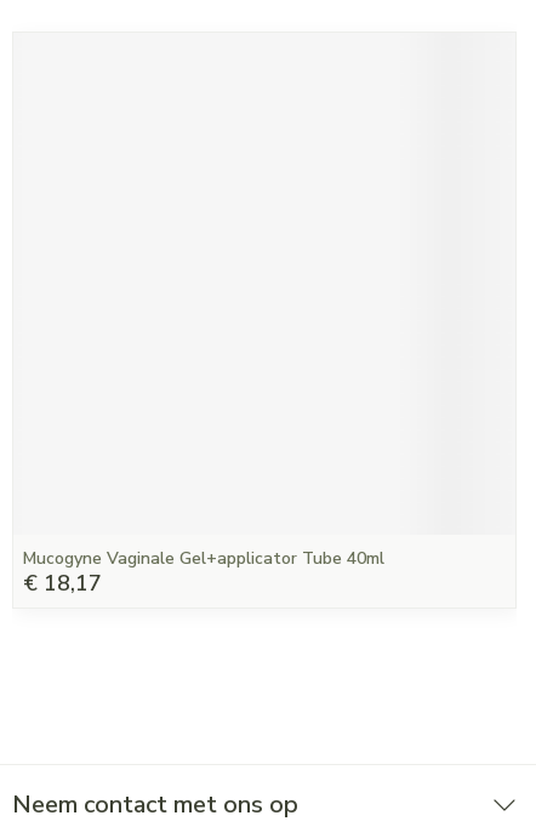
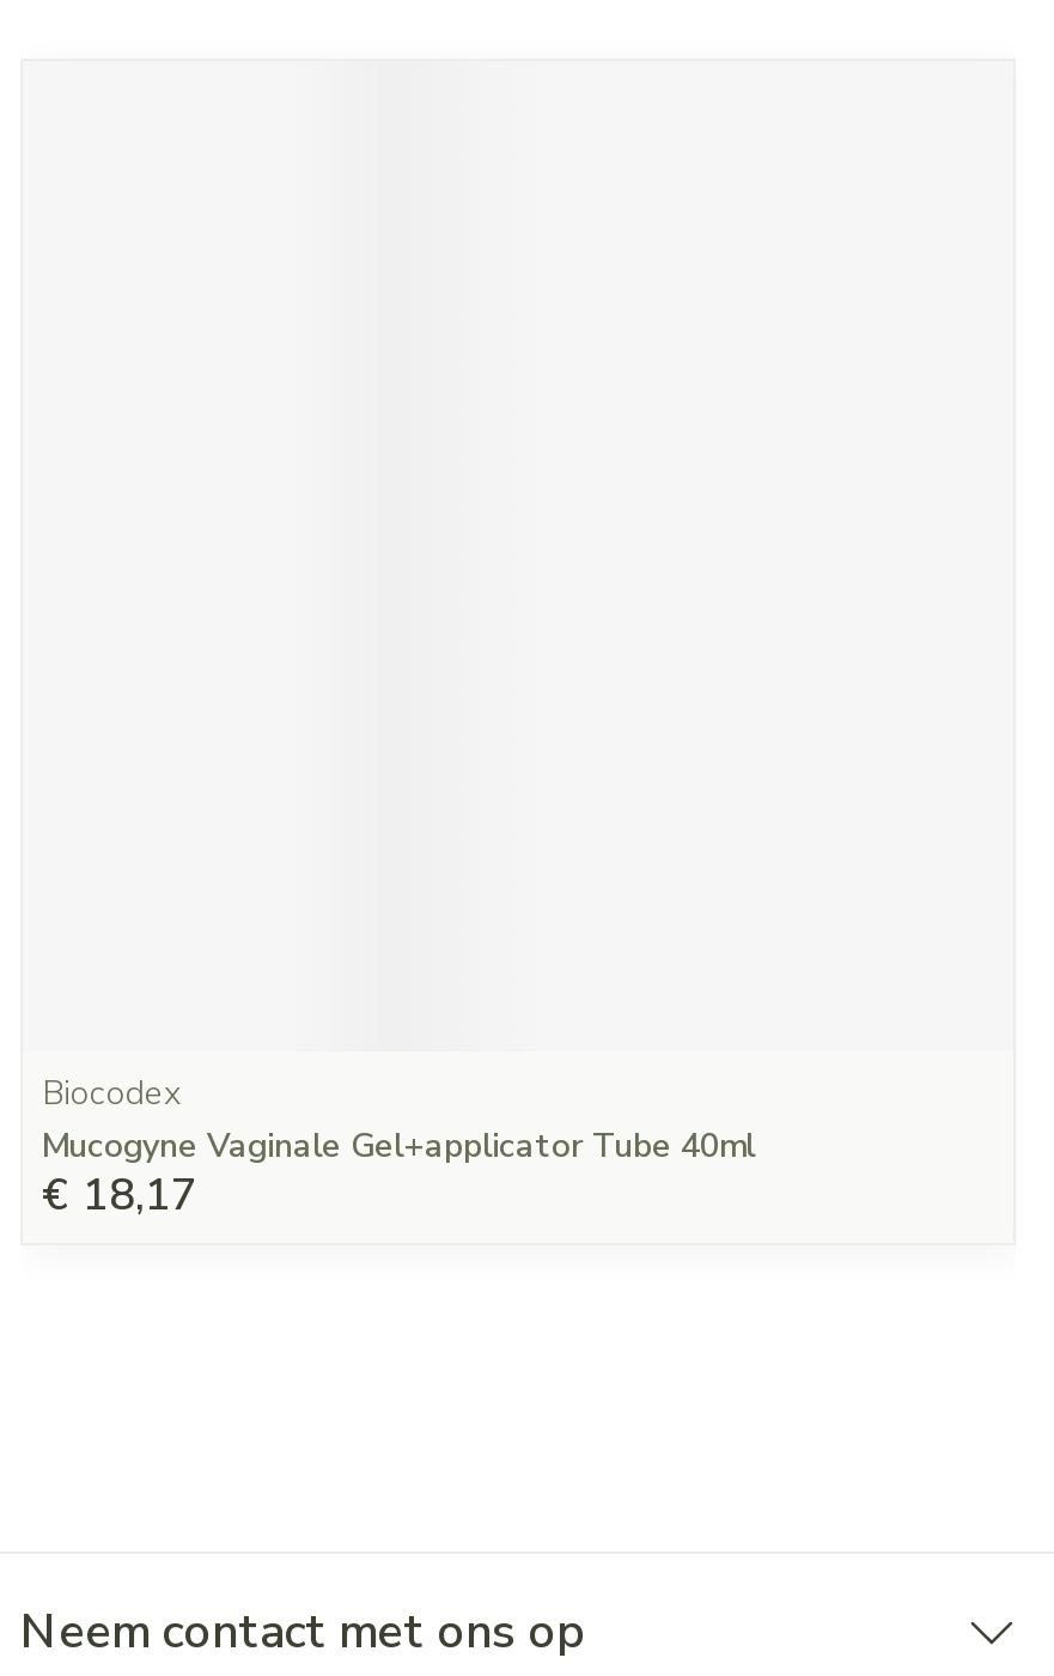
none -> [42,1071,181,1116] Biocodex

